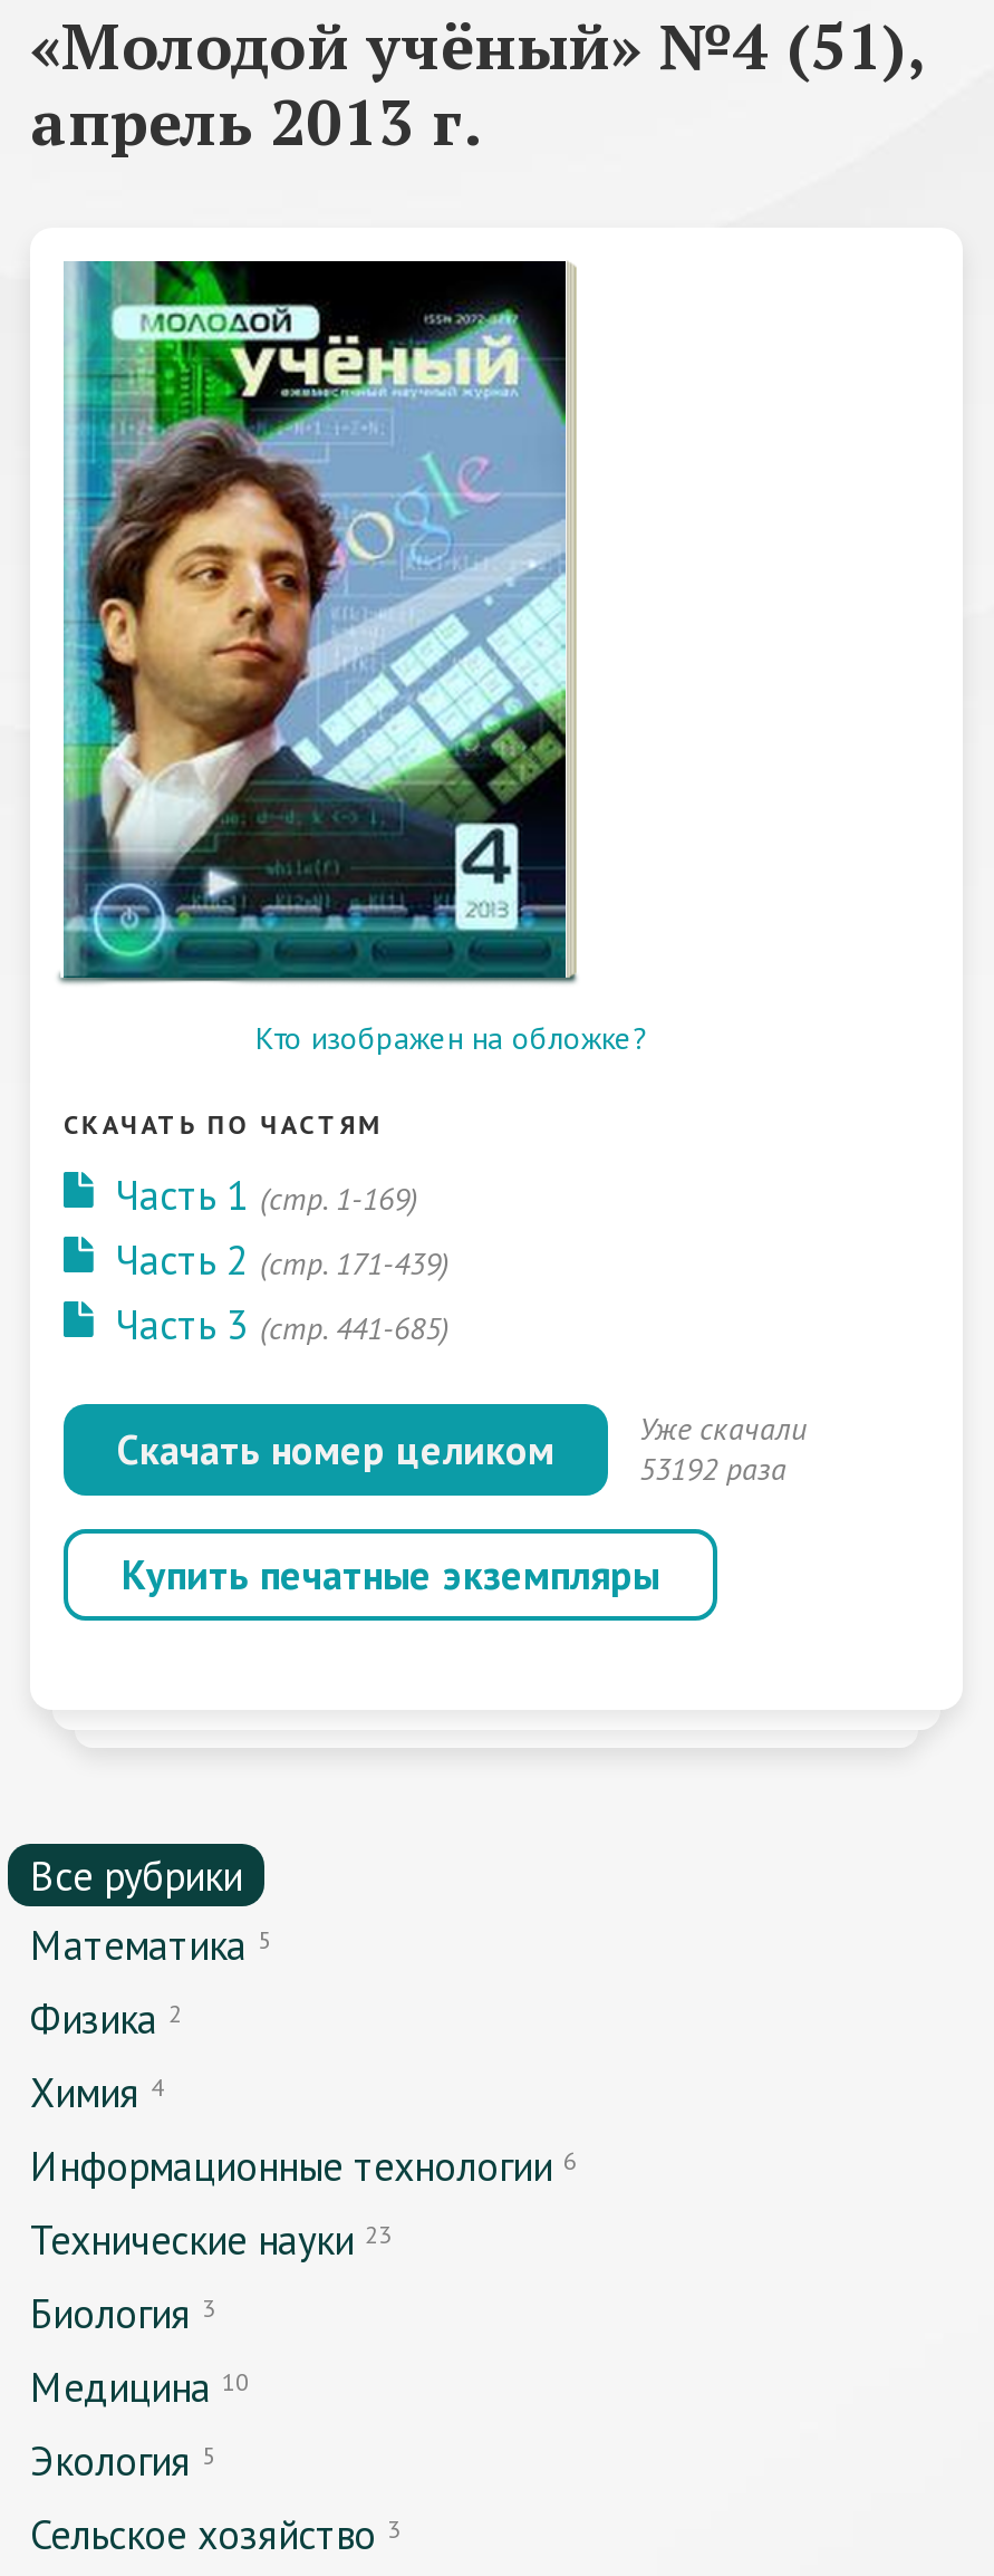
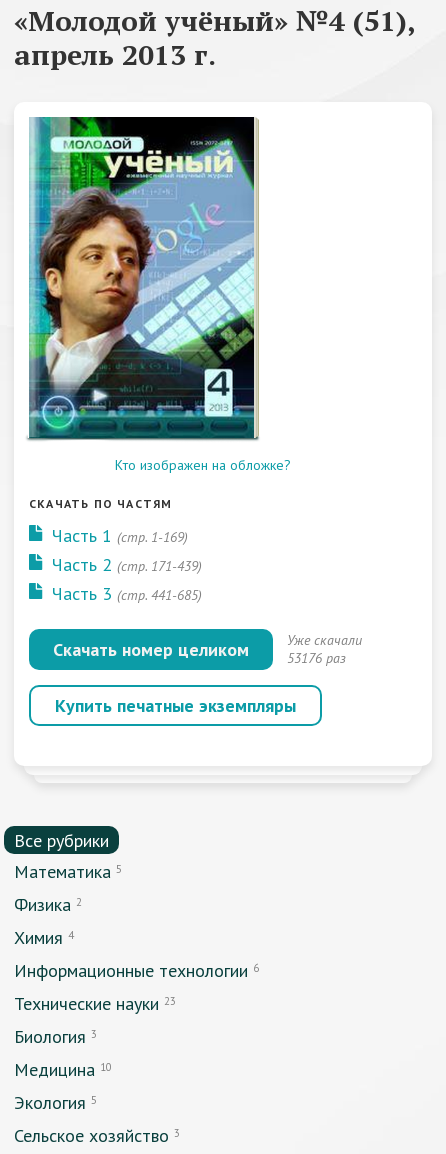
[639,1449,786,1489] 53192 раза -> [287,649,346,667] 53176 раз

